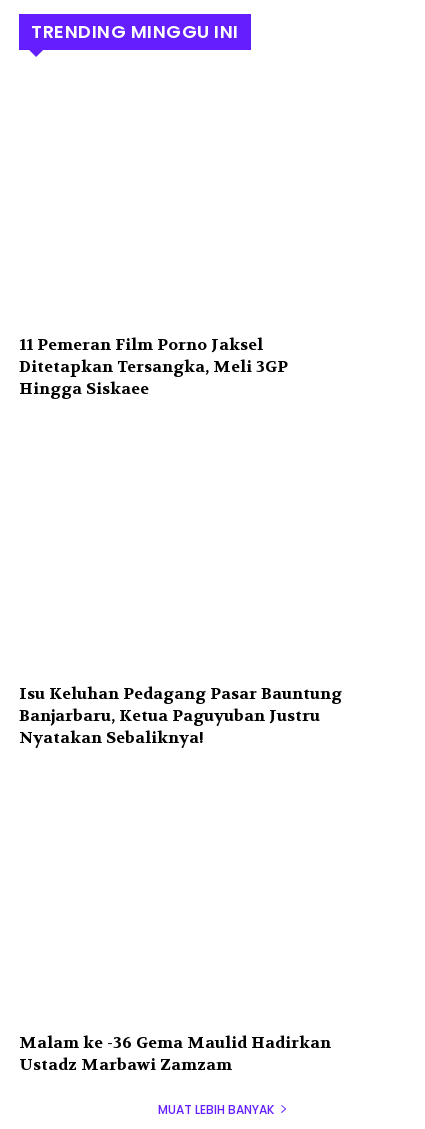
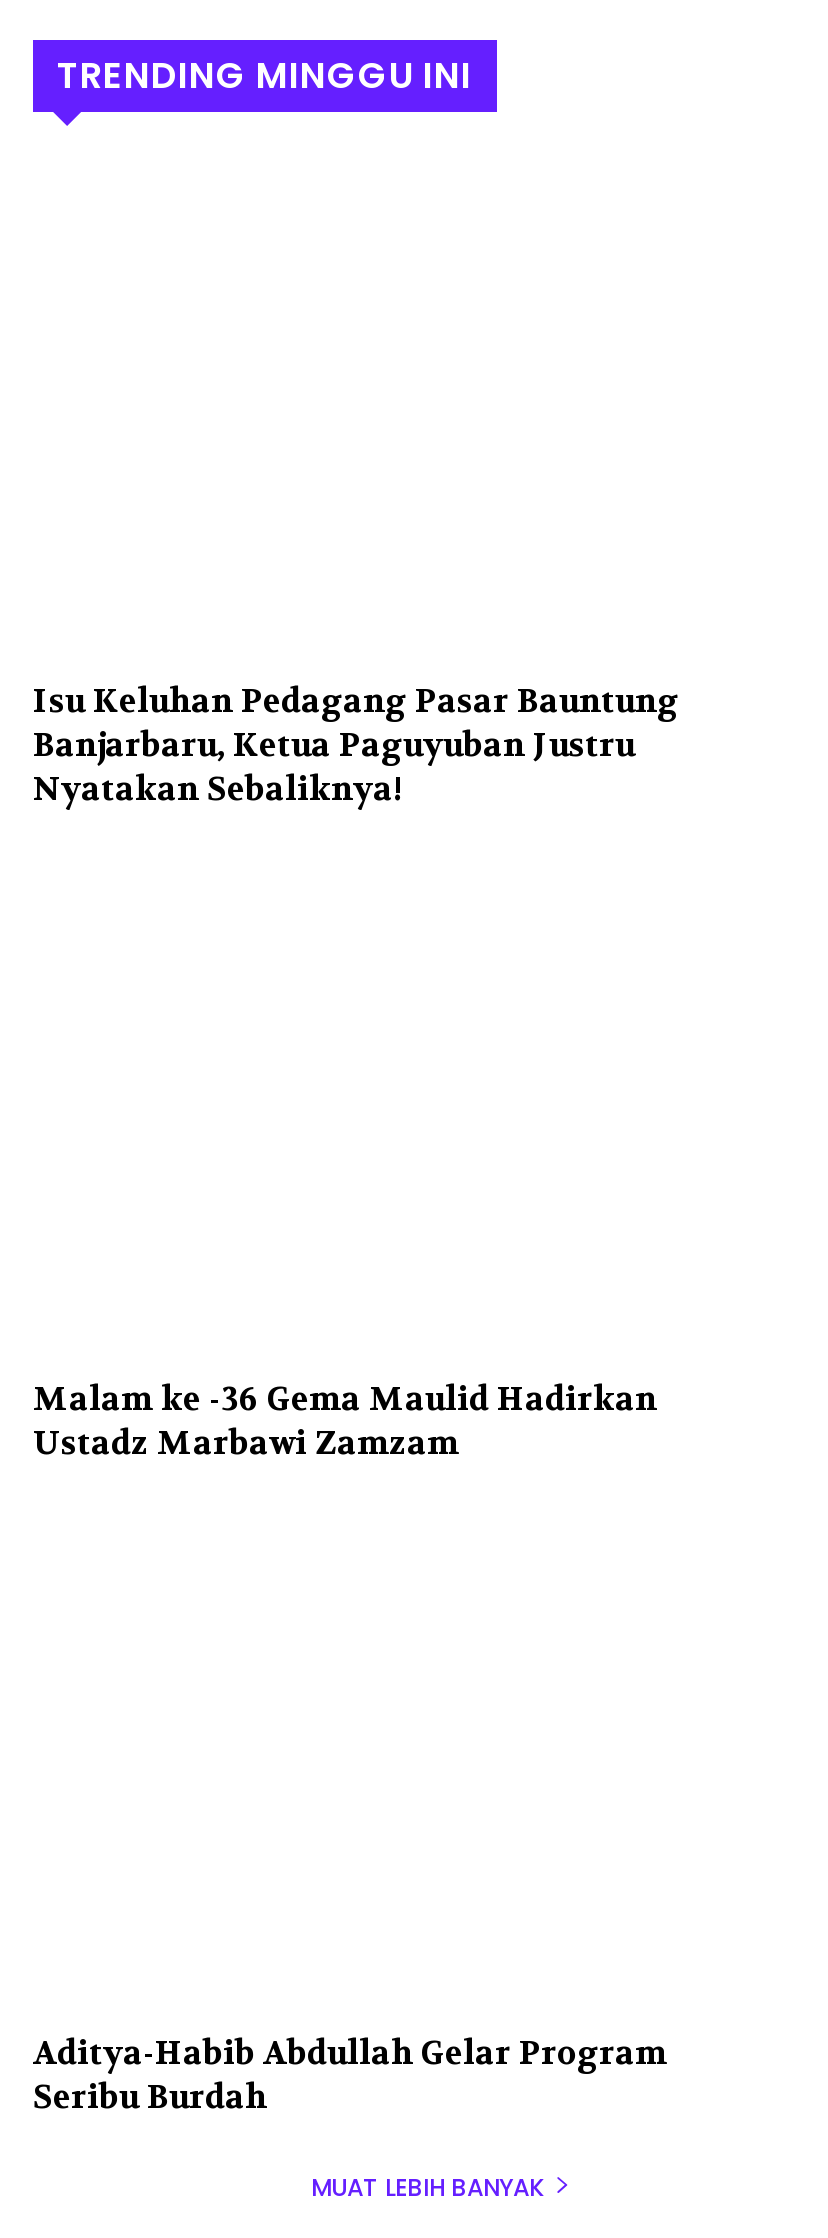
[19,334,288,399] 11 Pemeran Film Porno Jaksel | Ditetapkan Tersangka, Meli 3GP | Hingga Siskaee -> none
moved [19,683,342,1075] -> [33,680,679,1464]: Isu Keluhan Pedagang Pasar Bauntung | Banjarbaru, Ketua Paguyuban Justru | Nyatakan Sebaliknya! | Malam ke -36 Gema Maulid Hadirkan | Ustadz Marbawi Zamzam
none -> [33,2032,667,2118] Aditya-Habib Abdullah Gelar Program | Seribu Burdah

